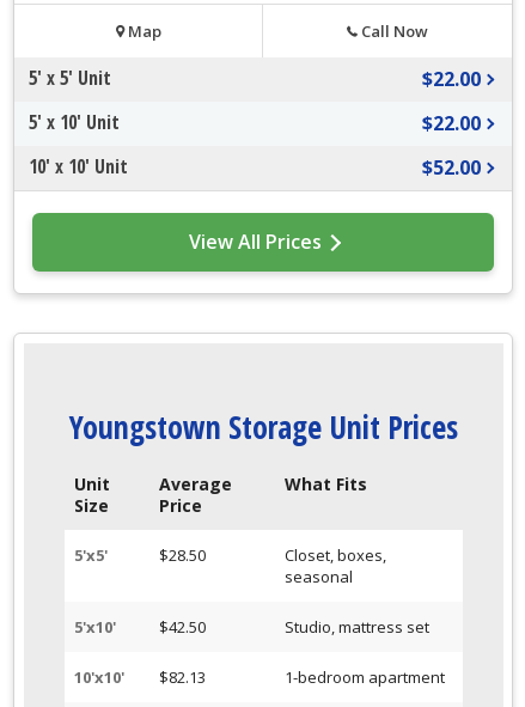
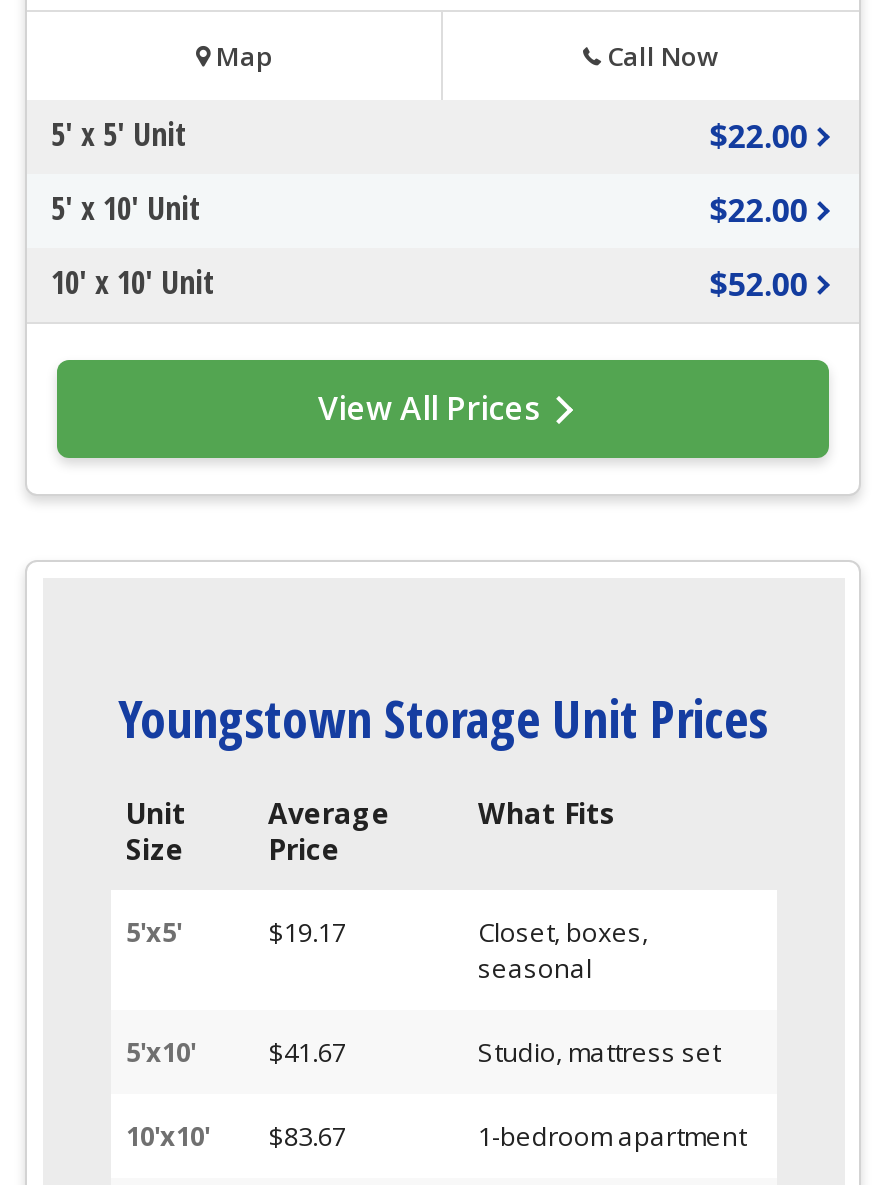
[158,544,205,566] $28.50 -> [268,914,346,950] $19.17
[74,616,205,637] 5'x10' $42.50 -> [126,1034,346,1070] 5'x10' $41.67
[74,666,205,688] 10'x10' $82.13 -> [126,1118,346,1154] 10'x10' $83.67

